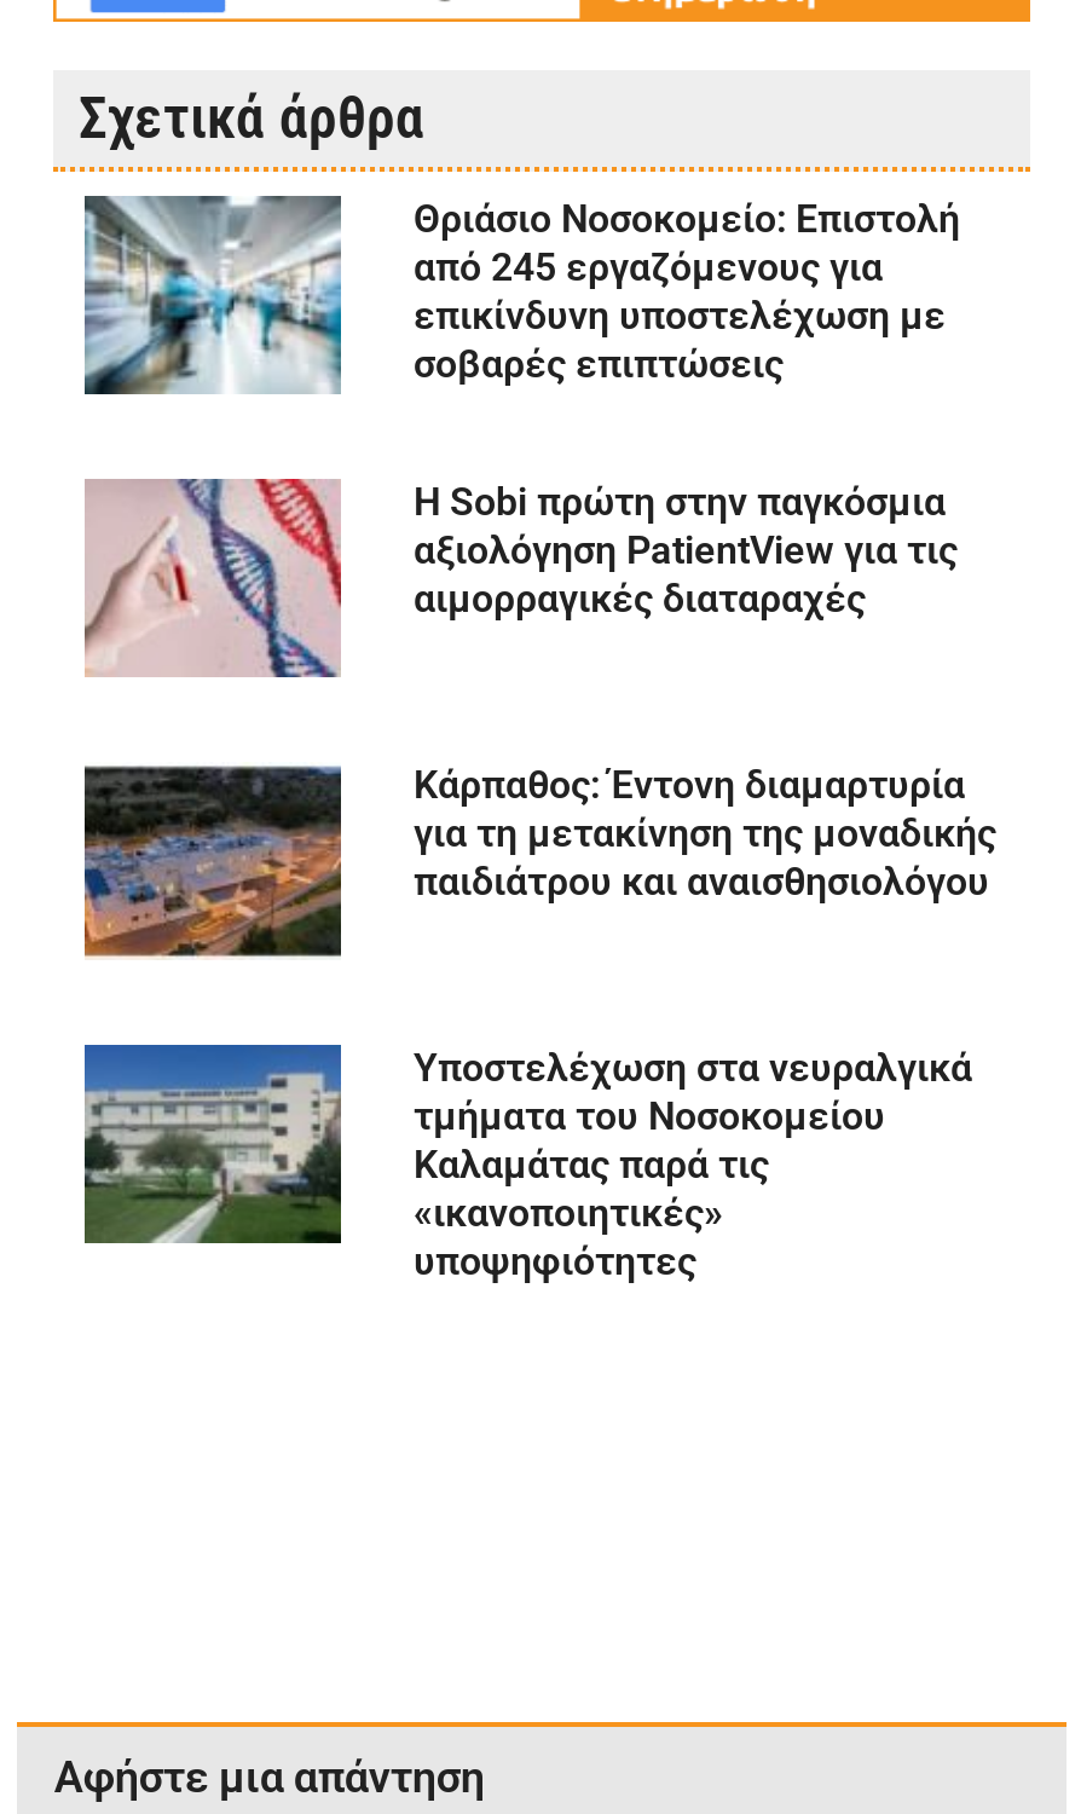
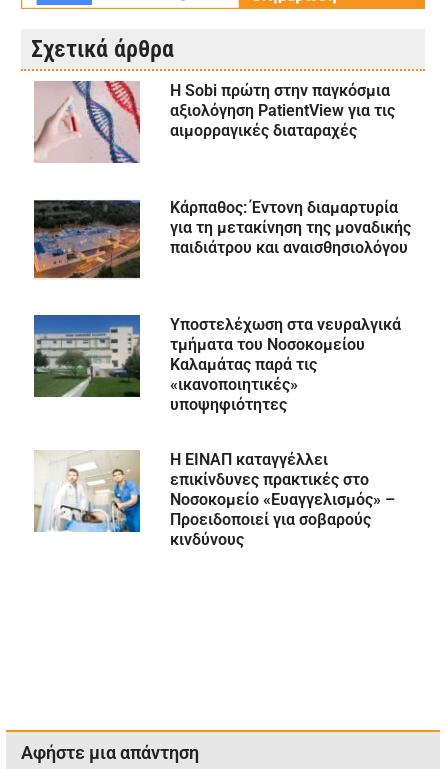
[82,193,960,397] [image] | Θριάσιο Νοσοκομείο: Επιστολή | από 245 εργαζόμενους για | επικίνδυνη υποστελέχωση με | σοβαρές επιπτώσεις -> none
moved [80,474,999,1284] -> [32,79,412,414]: [image] | Η Sobi πρώτη στην παγκόσμια | αξιολόγηση PatientView για τις | ... | «ικανοποιητικές» | υποψηφιότητες
none -> [33,450,395,549] [image] | Η ΕΙΝΑΠ καταγγέλλει | επικίνδυνες πρακτικές στο | Νοσοκομείο «Ευαγγελισμός» – | Προειδοποιεί για σοβαρούς | κινδύνους

